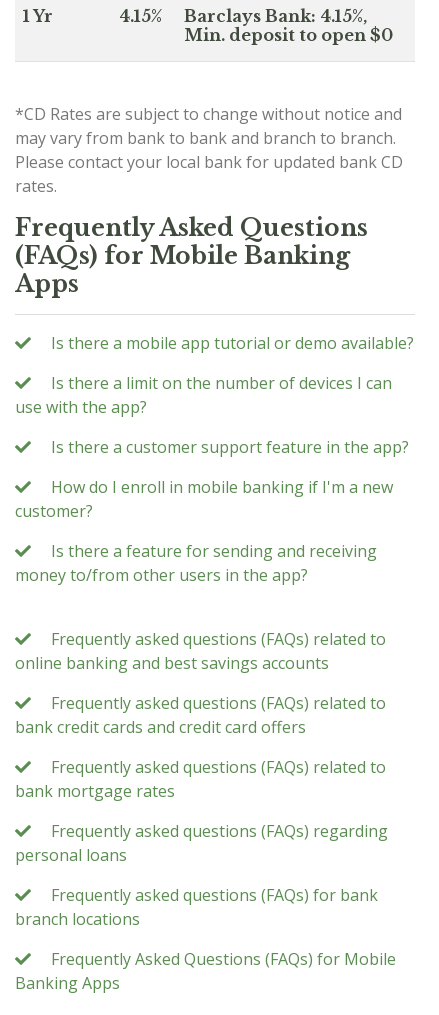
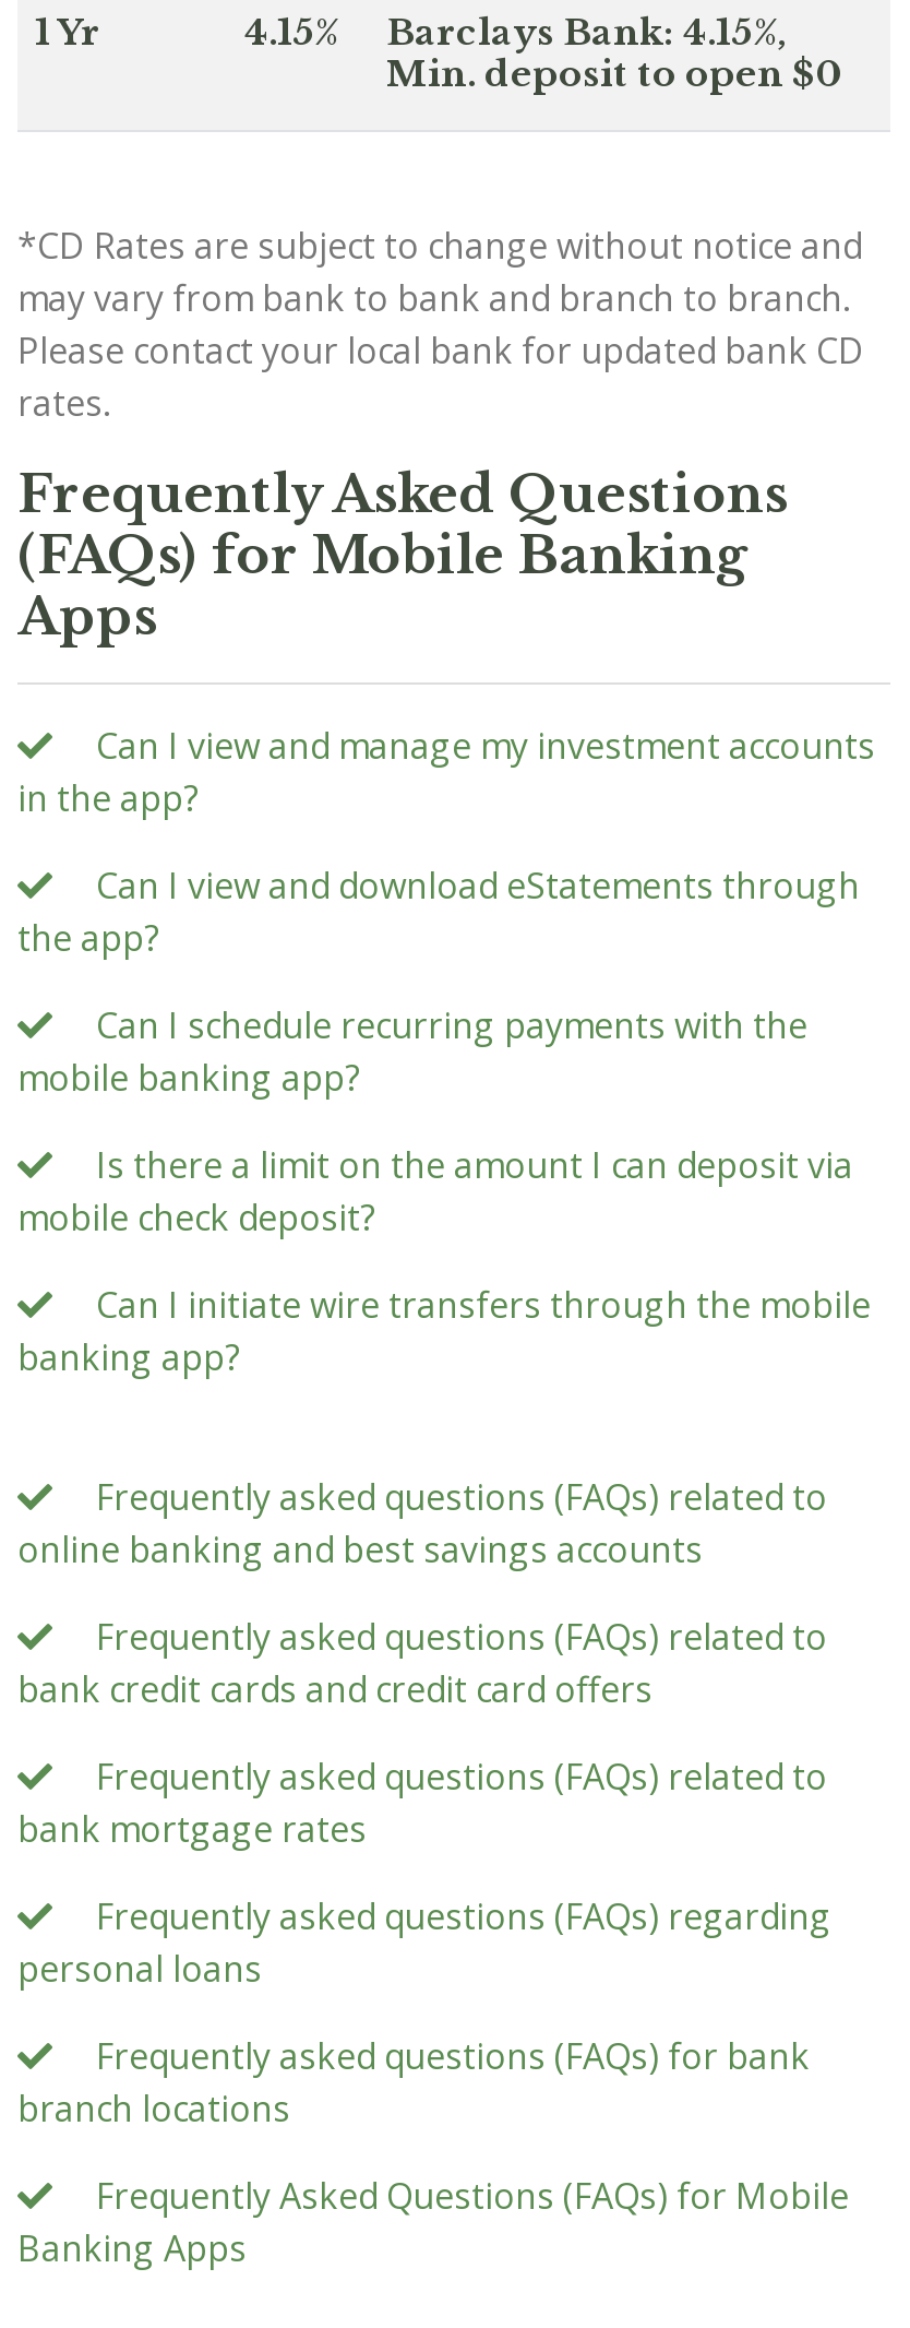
[51,332,414,354] Is there a mobile app tutorial or demo available? -> [17,722,875,822] Can I view and manage my investment accounts | in the app?
[15,372,392,418] Is there a limit on the number of devices I can | use with the app? -> [17,861,860,962] Can I view and download eStatements through | the app?
[51,436,409,458] Is there a customer support feature in the app? -> [17,1001,807,1102] Can I schedule recurring payments with the | mobile banking app?
[15,476,393,522] How do I enroll in mobile banking if I'm a new | customer? -> [17,1141,853,1241] Is there a limit on the amount I can deposit via | mobile check deposit?
[15,540,377,586] Is there a feature for sending and receiving | money to/from other users in the app? -> [17,1281,871,1381] Can I initiate wire transfers through the mobile | banking app?

